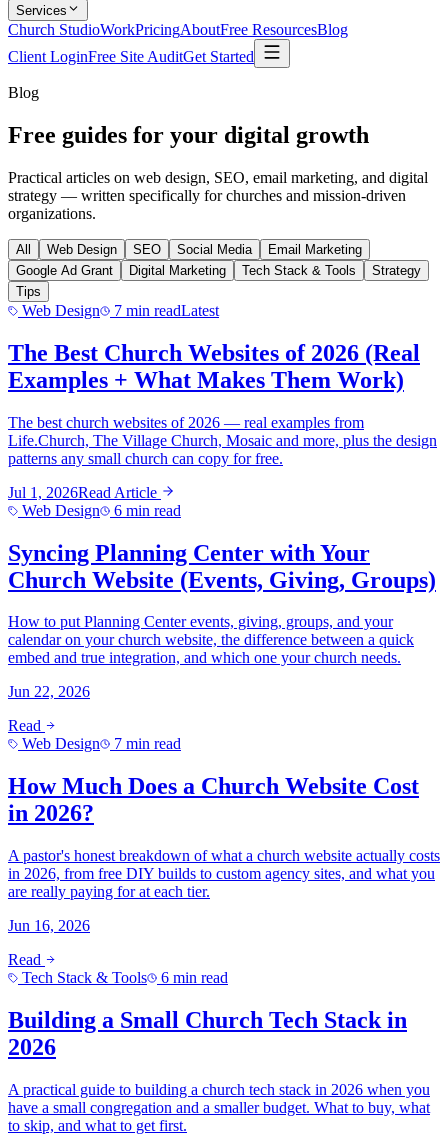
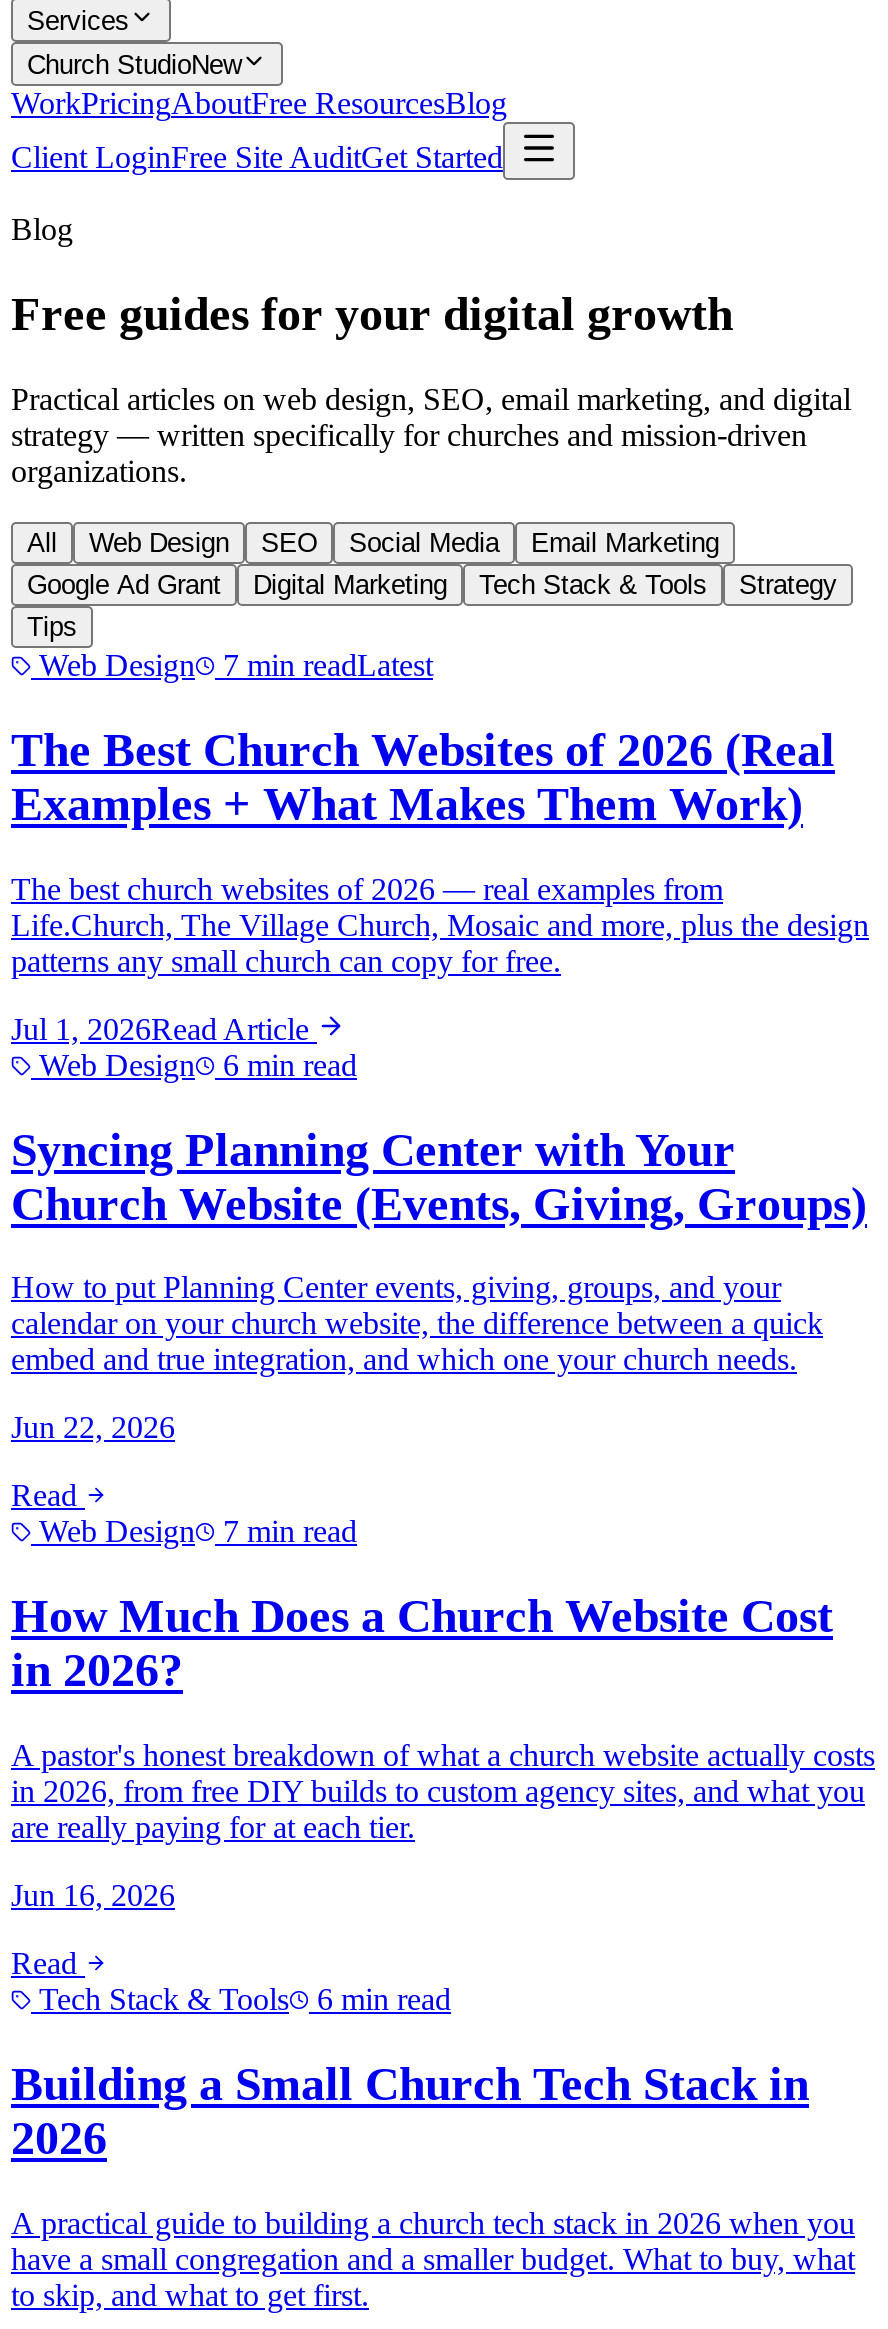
[8,21,348,38] Church StudioWorkPricingAboutFree ResourcesBlog -> [11,50,507,120] Church StudioNew | WorkPricingAboutFree ResourcesBlog

